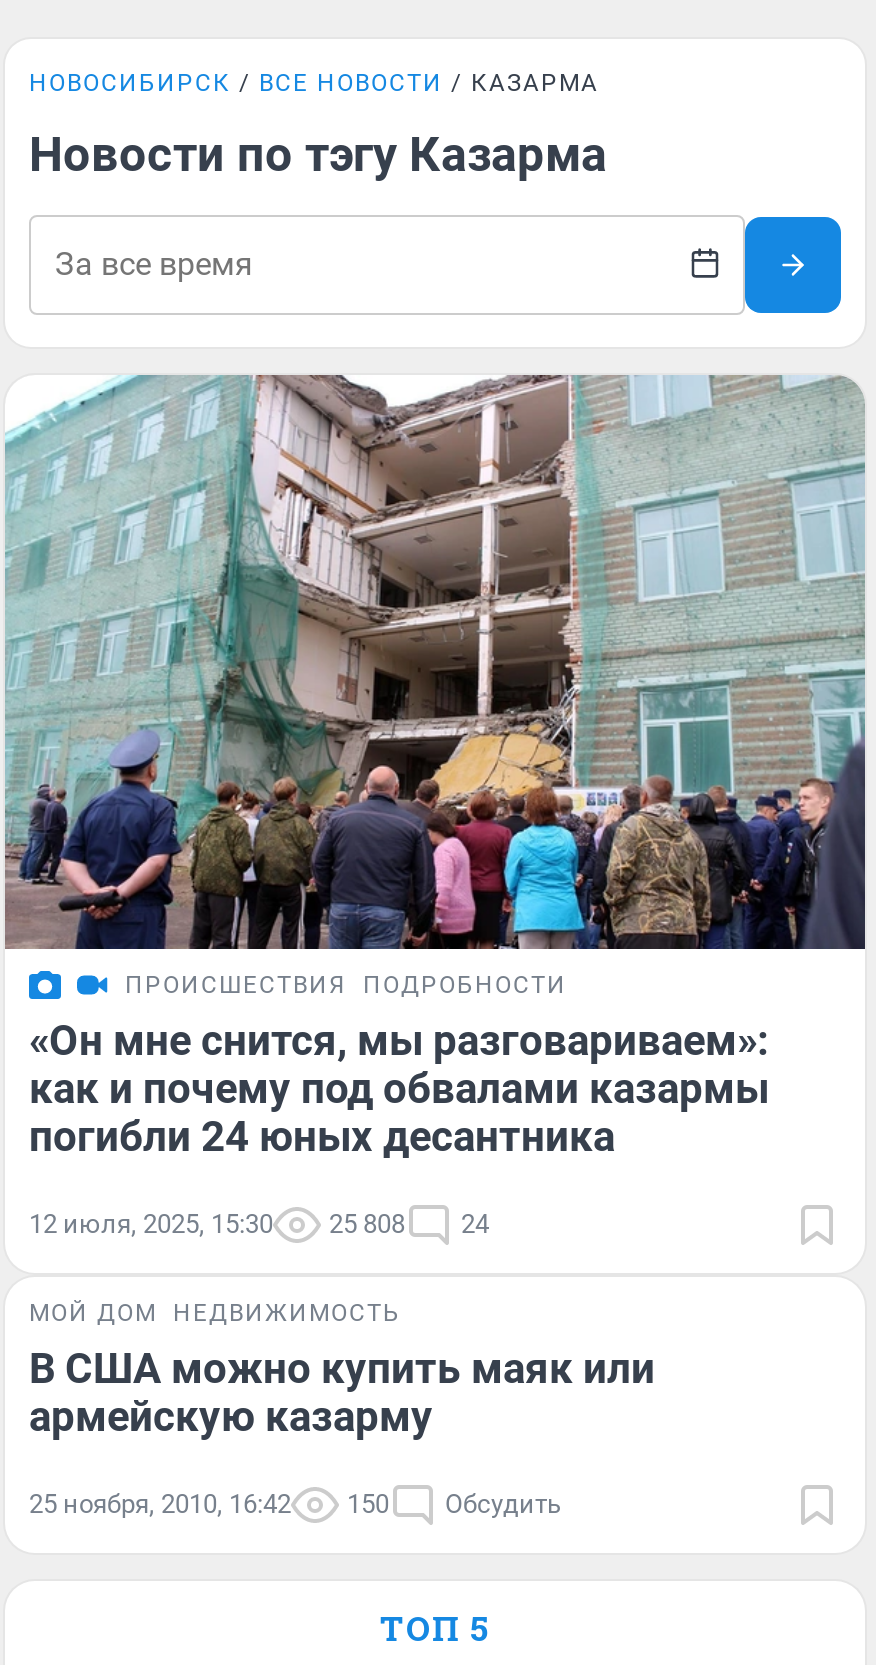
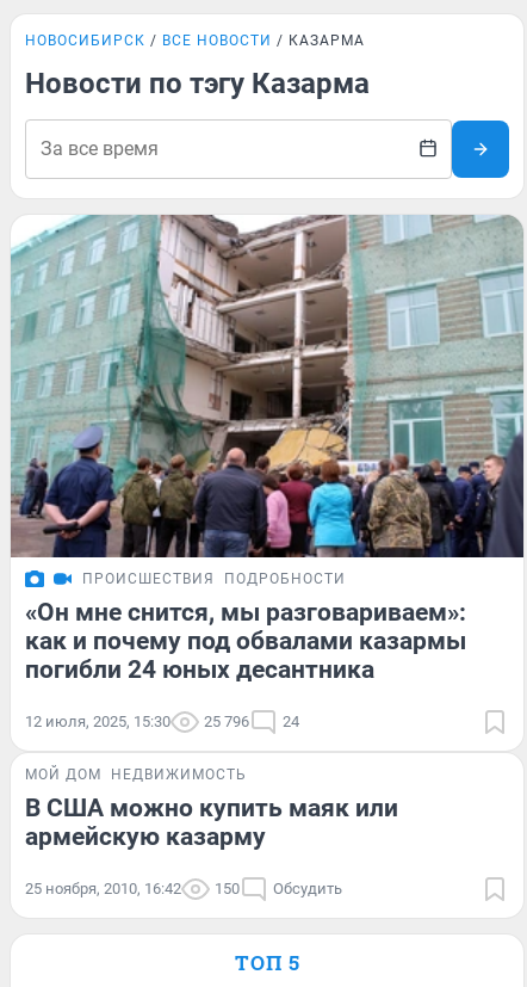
[29,1208,489,1238] 12 июля, 2025, 15:30 25 808 24 -> [25,712,299,730] 12 июля, 2025, 15:30 25 796 24

